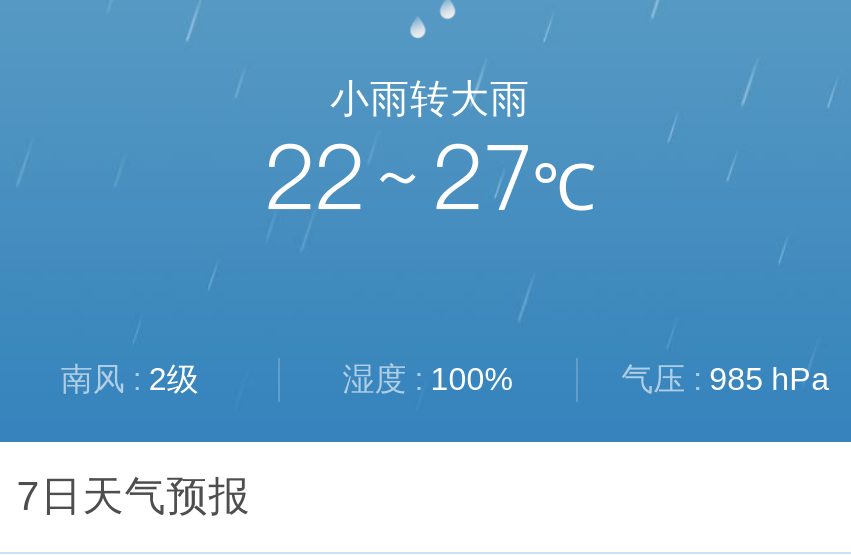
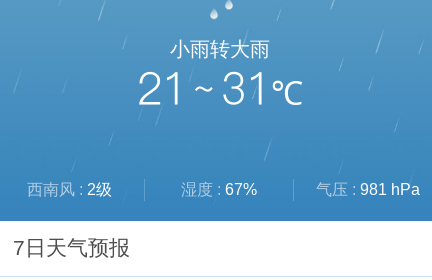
[264,124,596,228] 22 ~ 27℃ -> [137,62,303,114] 21 ~ 31℃
[61,360,829,396] 南风 : 2级 | 湿度 : 100% | 气压 : 985 hPa -> [27,180,420,198] 西南风 : 2级 | 湿度 : 67% | 气压 : 981 hPa

